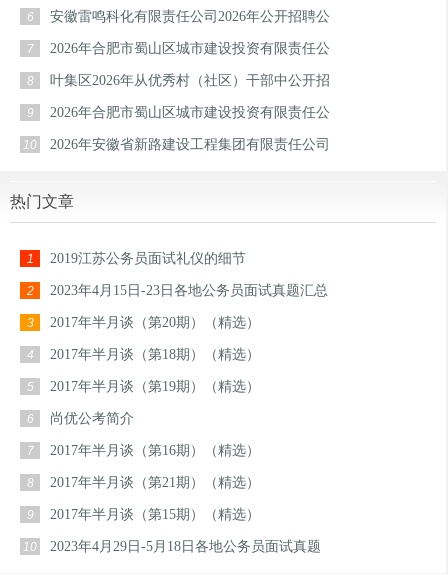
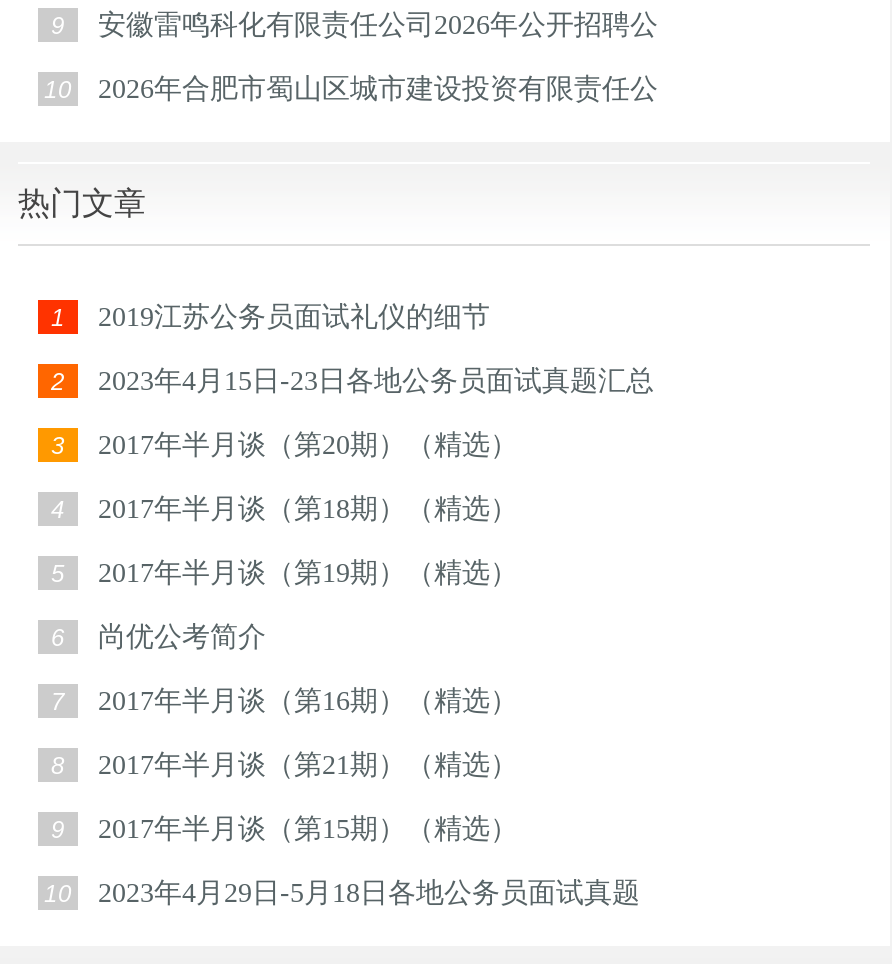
[26,9,330,24] 6 安徽雷鸣科化有限责任公司2026年公开招聘公 -> [51,10,658,40] 9 安徽雷鸣科化有限责任公司2026年公开招聘公
[26,41,330,56] 7 2026年合肥市蜀山区城市建设投资有限责任公 -> [44,74,658,104] 10 2026年合肥市蜀山区城市建设投资有限责任公
[23,73,330,152] 8 | 叶集区2026年从优秀村（社区）干部中公开招 | 9 | 2026年合肥市蜀山区城市建设投资有限责任公 | 10 | 2026年安徽省新路建设工程集团有限责任公司 -> none

